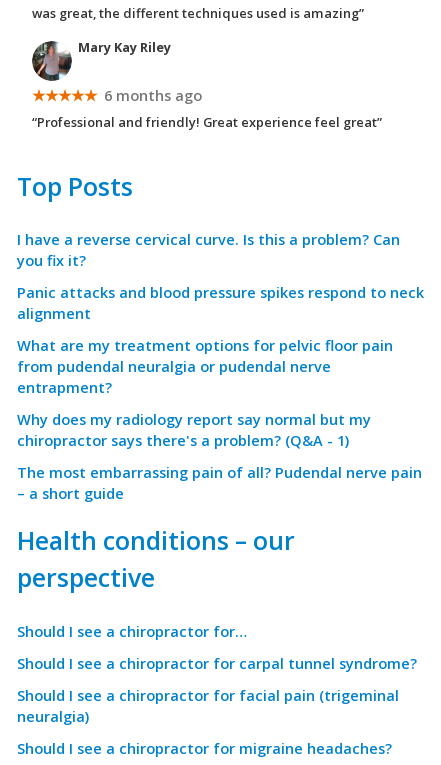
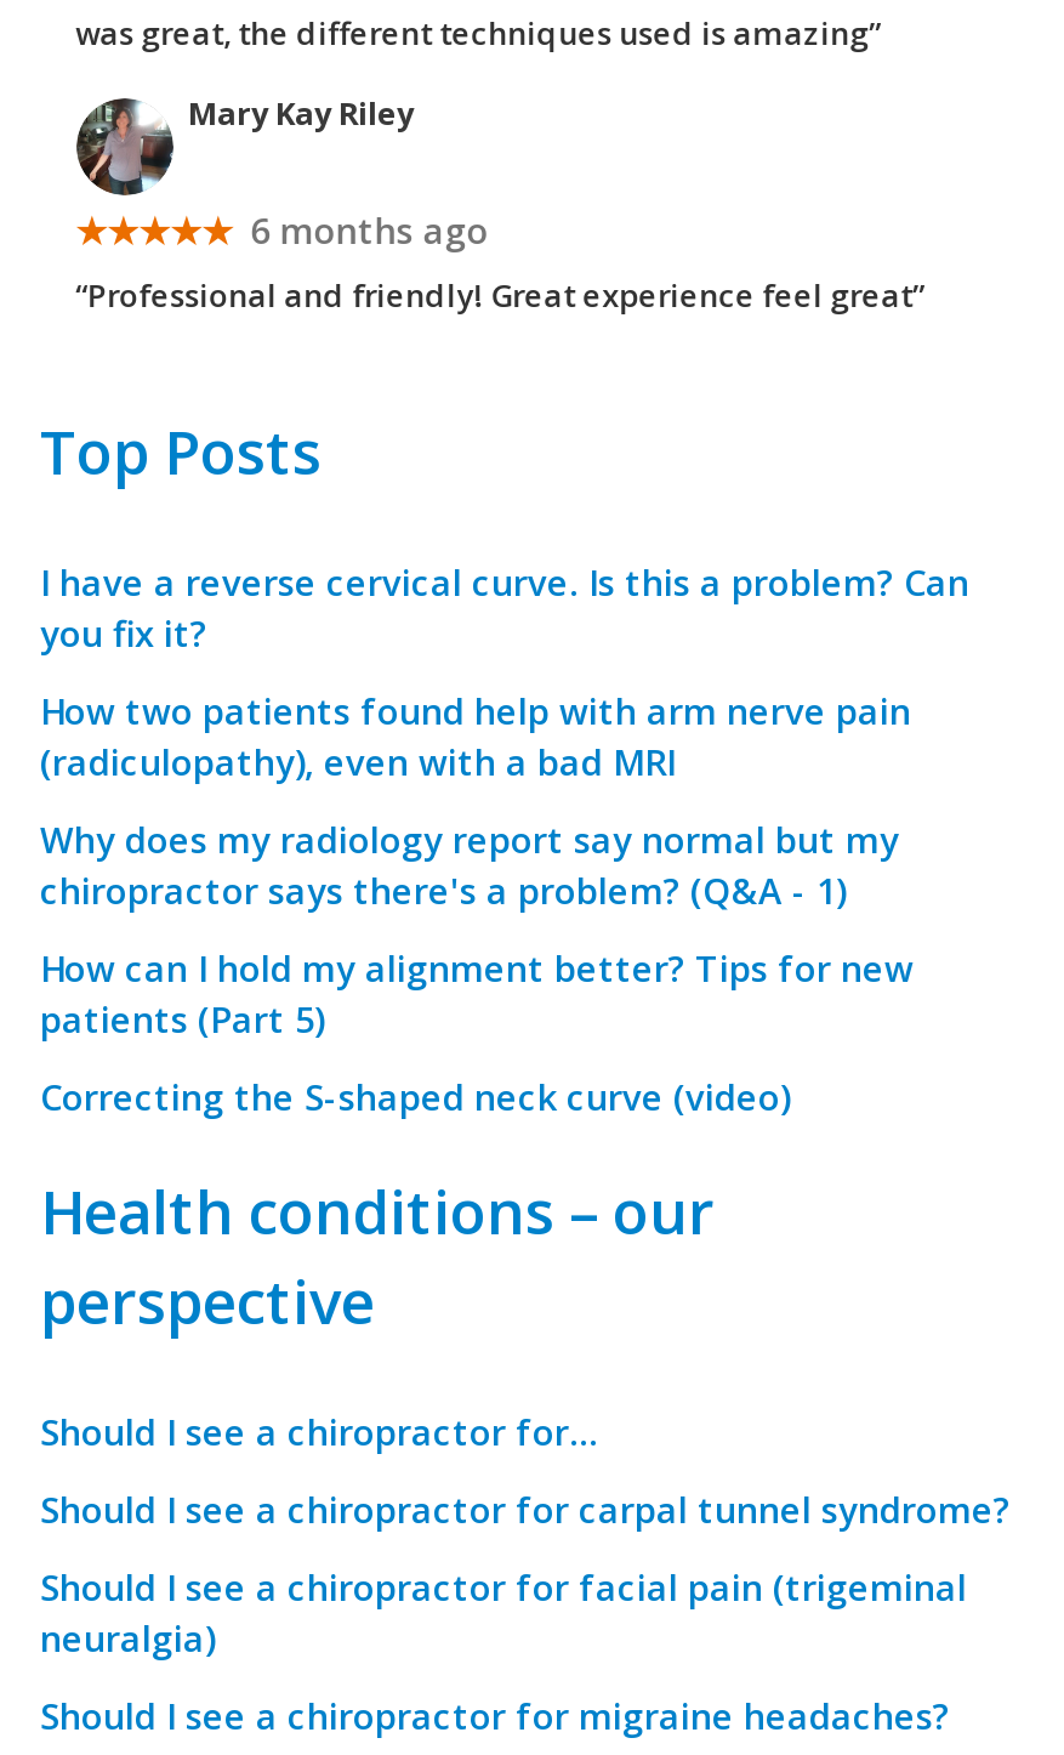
[17,282,424,397] Panic attacks and blood pressure spikes respond to neck | alignment | What are my treatment options for pelvic floor pain | from pudendal neuralgia or pudendal nerve | entrapment? -> [40,685,911,785] How two patients found help with arm nerve pain | (radiculopathy), even with a bad MRI
moved [17,409,371,450] -> [40,814,899,913]: Why does my radiology report say normal but my | chiropractor says there's a problem? (Q&A - 1)
[17,462,422,503] The most embarrassing pain of all? Pudendal nerve pain | – a short guide -> [40,942,914,1119] How can I hold my alignment better? Tips for new | patients (Part 5) | Correcting the S-shaped neck curve (video)

